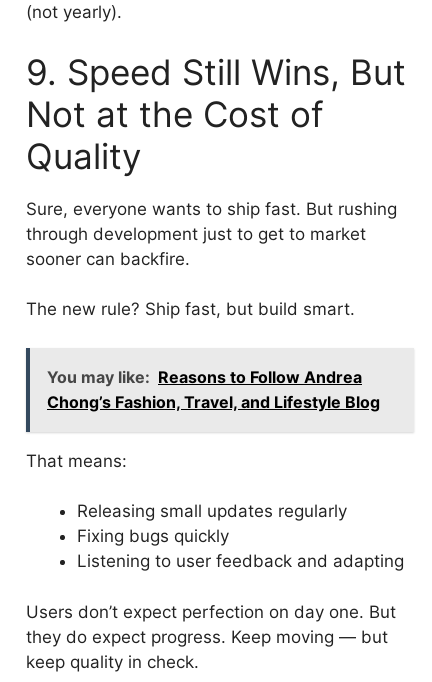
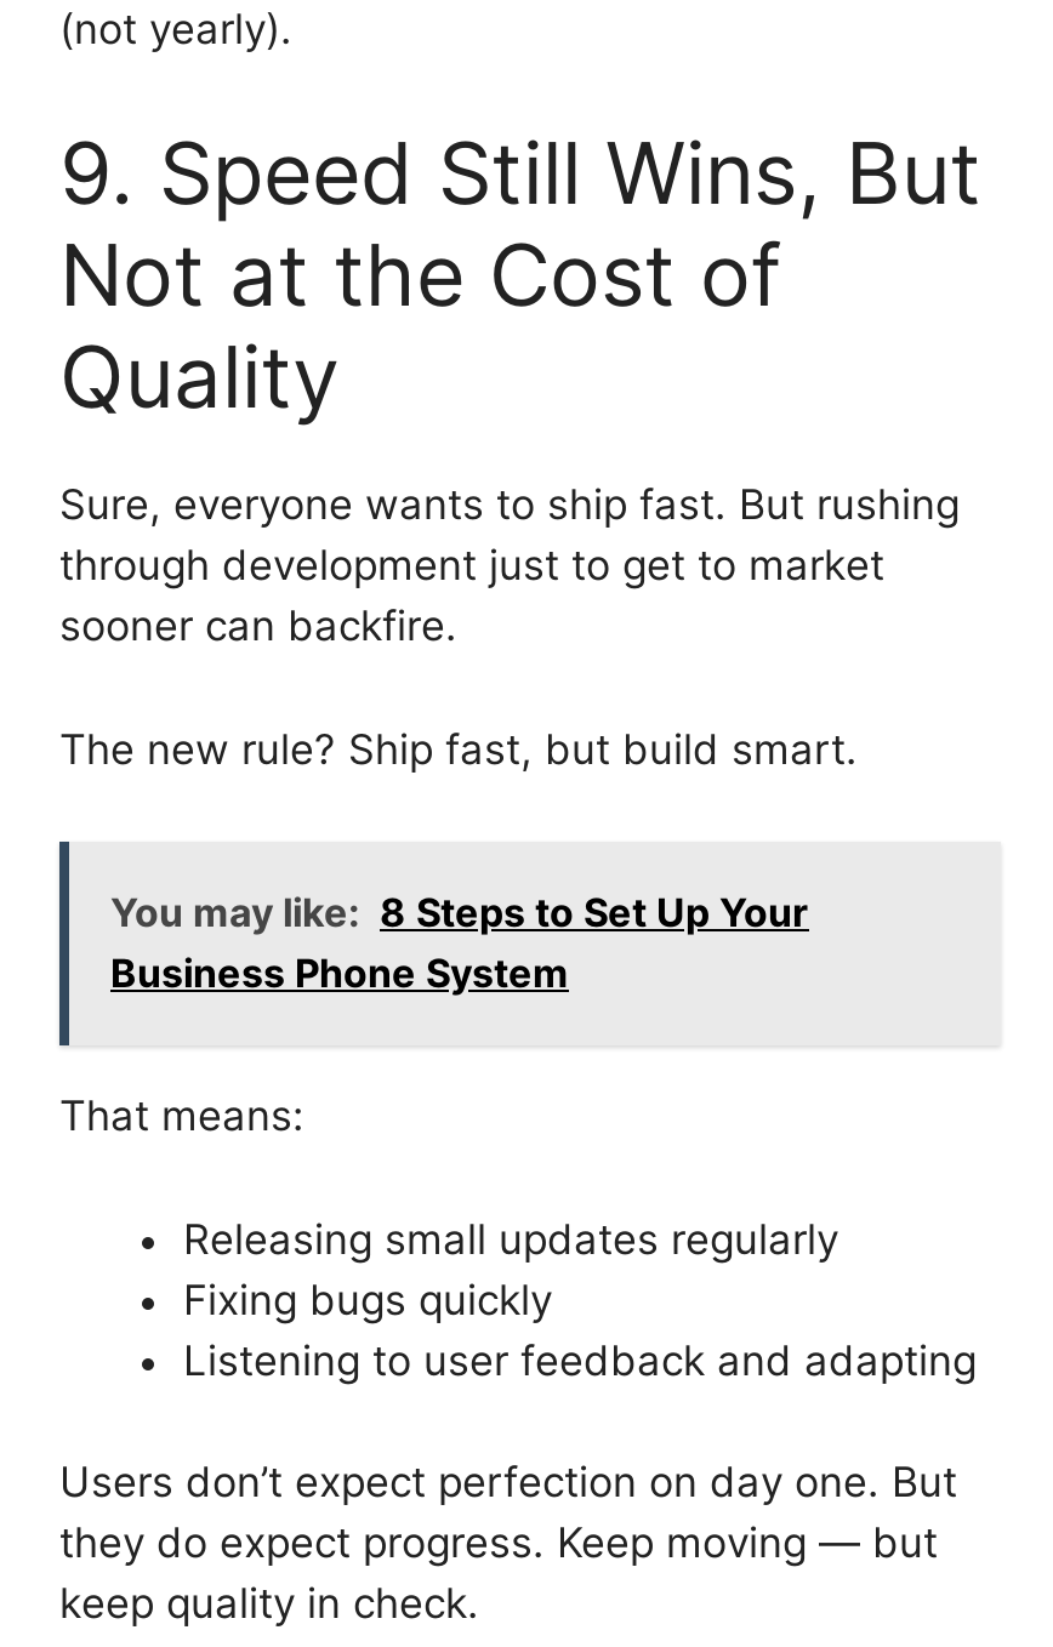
[47,367,380,412] You may like: Reasons to Follow Andrea | Chong’s Fashion, Travel, and Lifestyle Blog -> [110,889,809,999] You may like: 8 Steps to Set Up Your | Business Phone System

